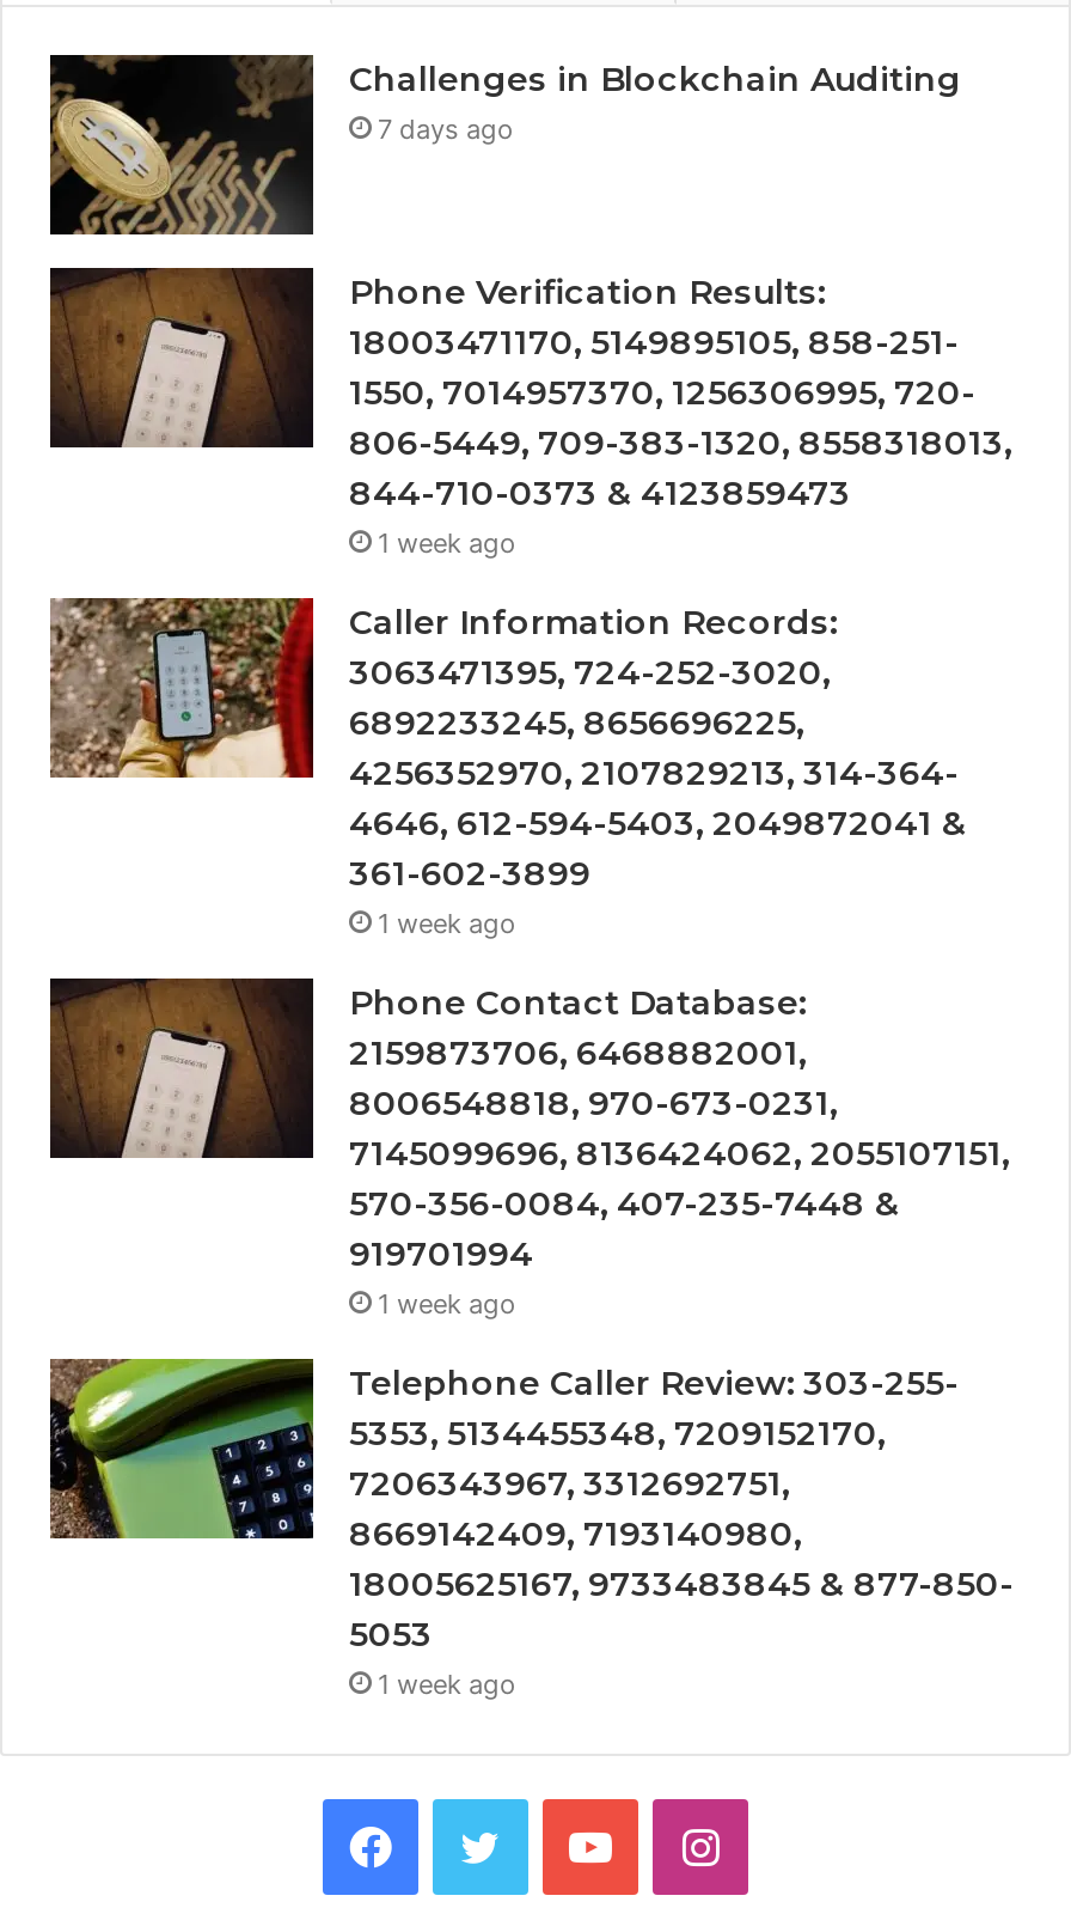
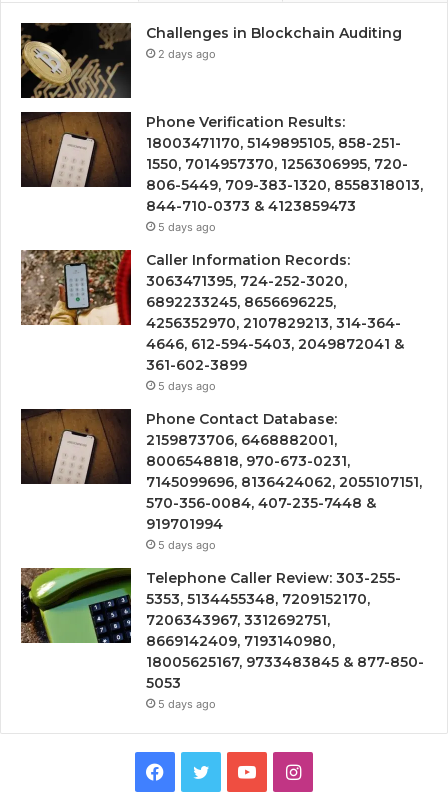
[378,112,514,146] 7 days ago -> [158,47,216,61] 2 days ago
[378,526,516,560] 1 week ago -> [158,220,216,234] 5 days ago
[378,907,516,940] 1 week ago -> [158,379,216,393] 5 days ago
[378,1287,516,1320] 1 week ago -> [158,538,216,552] 5 days ago
[378,1667,516,1701] 1 week ago -> [158,697,216,711] 5 days ago

